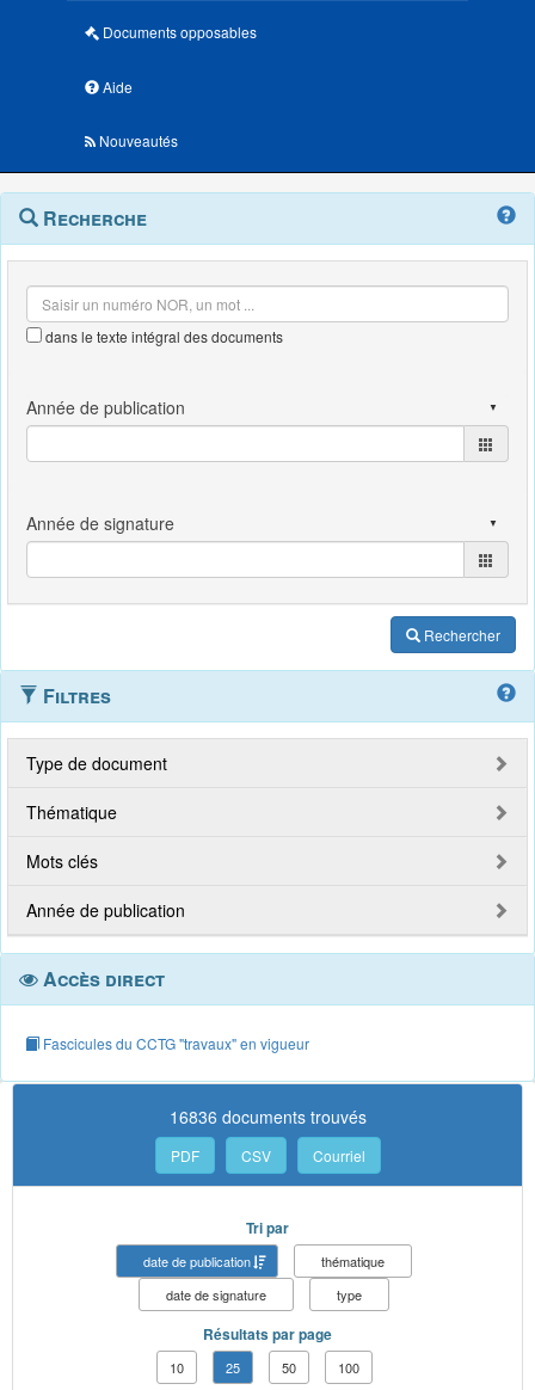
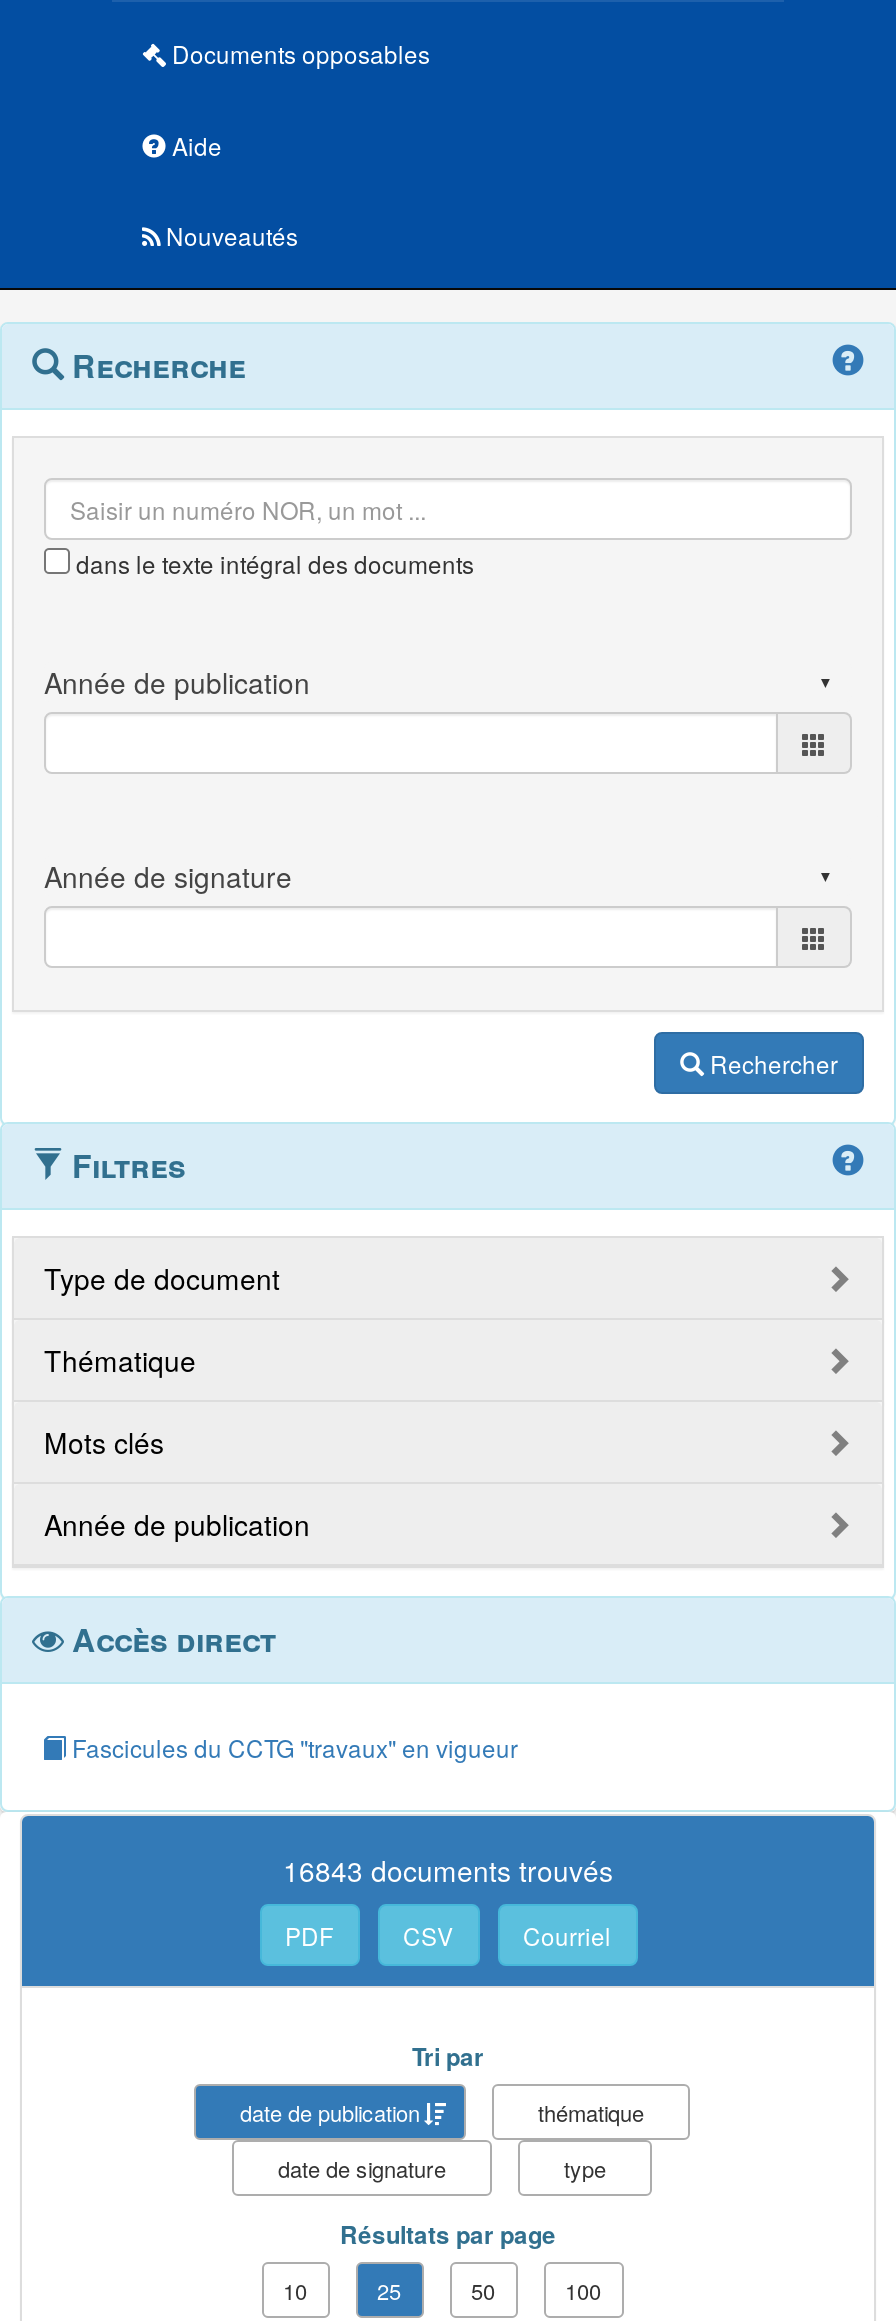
[169,1105,366,1128] 16836 documents trouvés -> [283,1850,613,1890] 16843 documents trouvés

